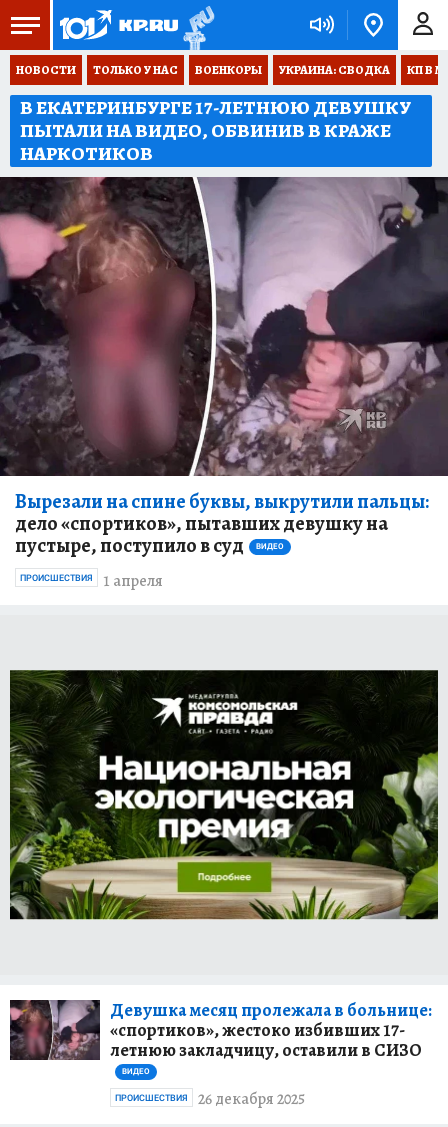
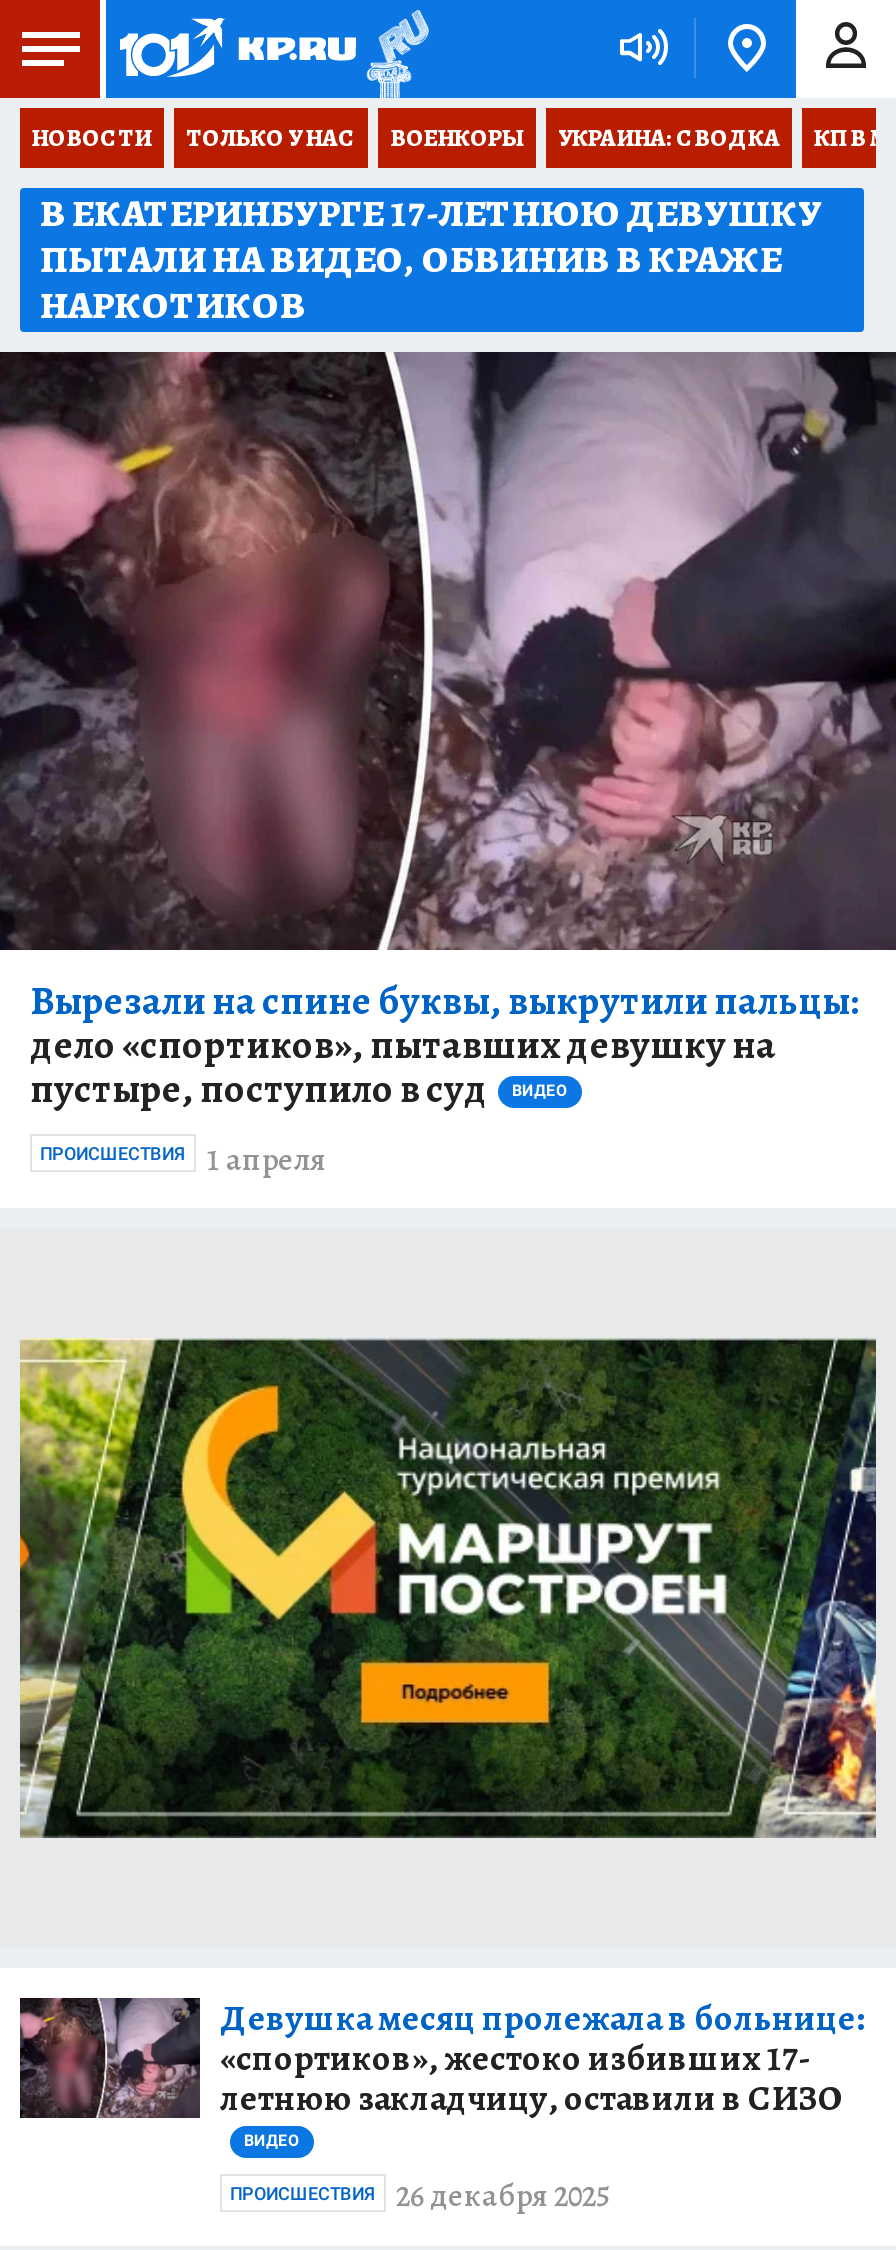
[9,669,439,920] [image] -> [18,1338,878,1840] [image]

